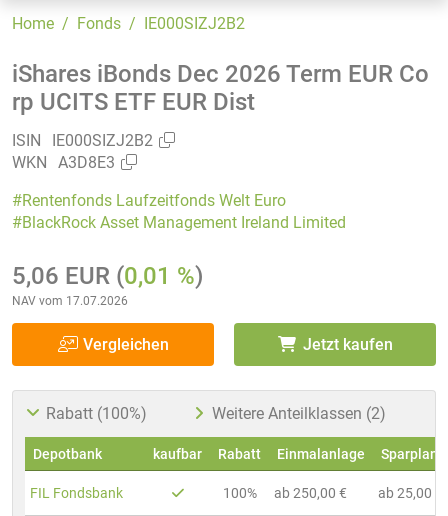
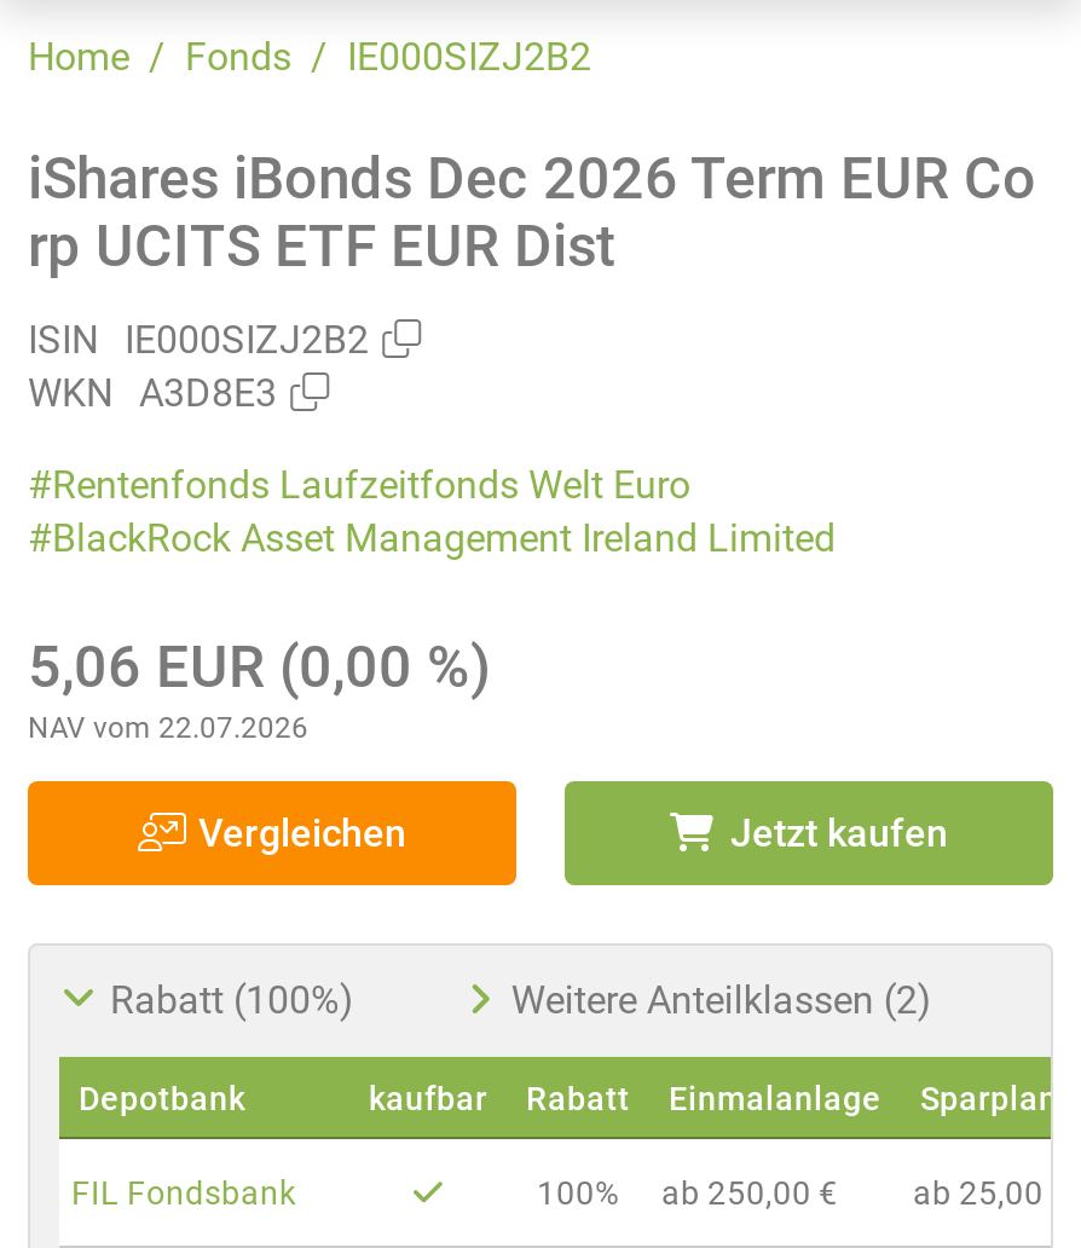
[12,262,203,290] 5,06 EUR (0,01 %) -> [28,634,490,702] 5,06 EUR (0,00 %)
[12,294,128,308] NAV vom 17.07.2026 -> [28,712,308,745] NAV vom 22.07.2026

